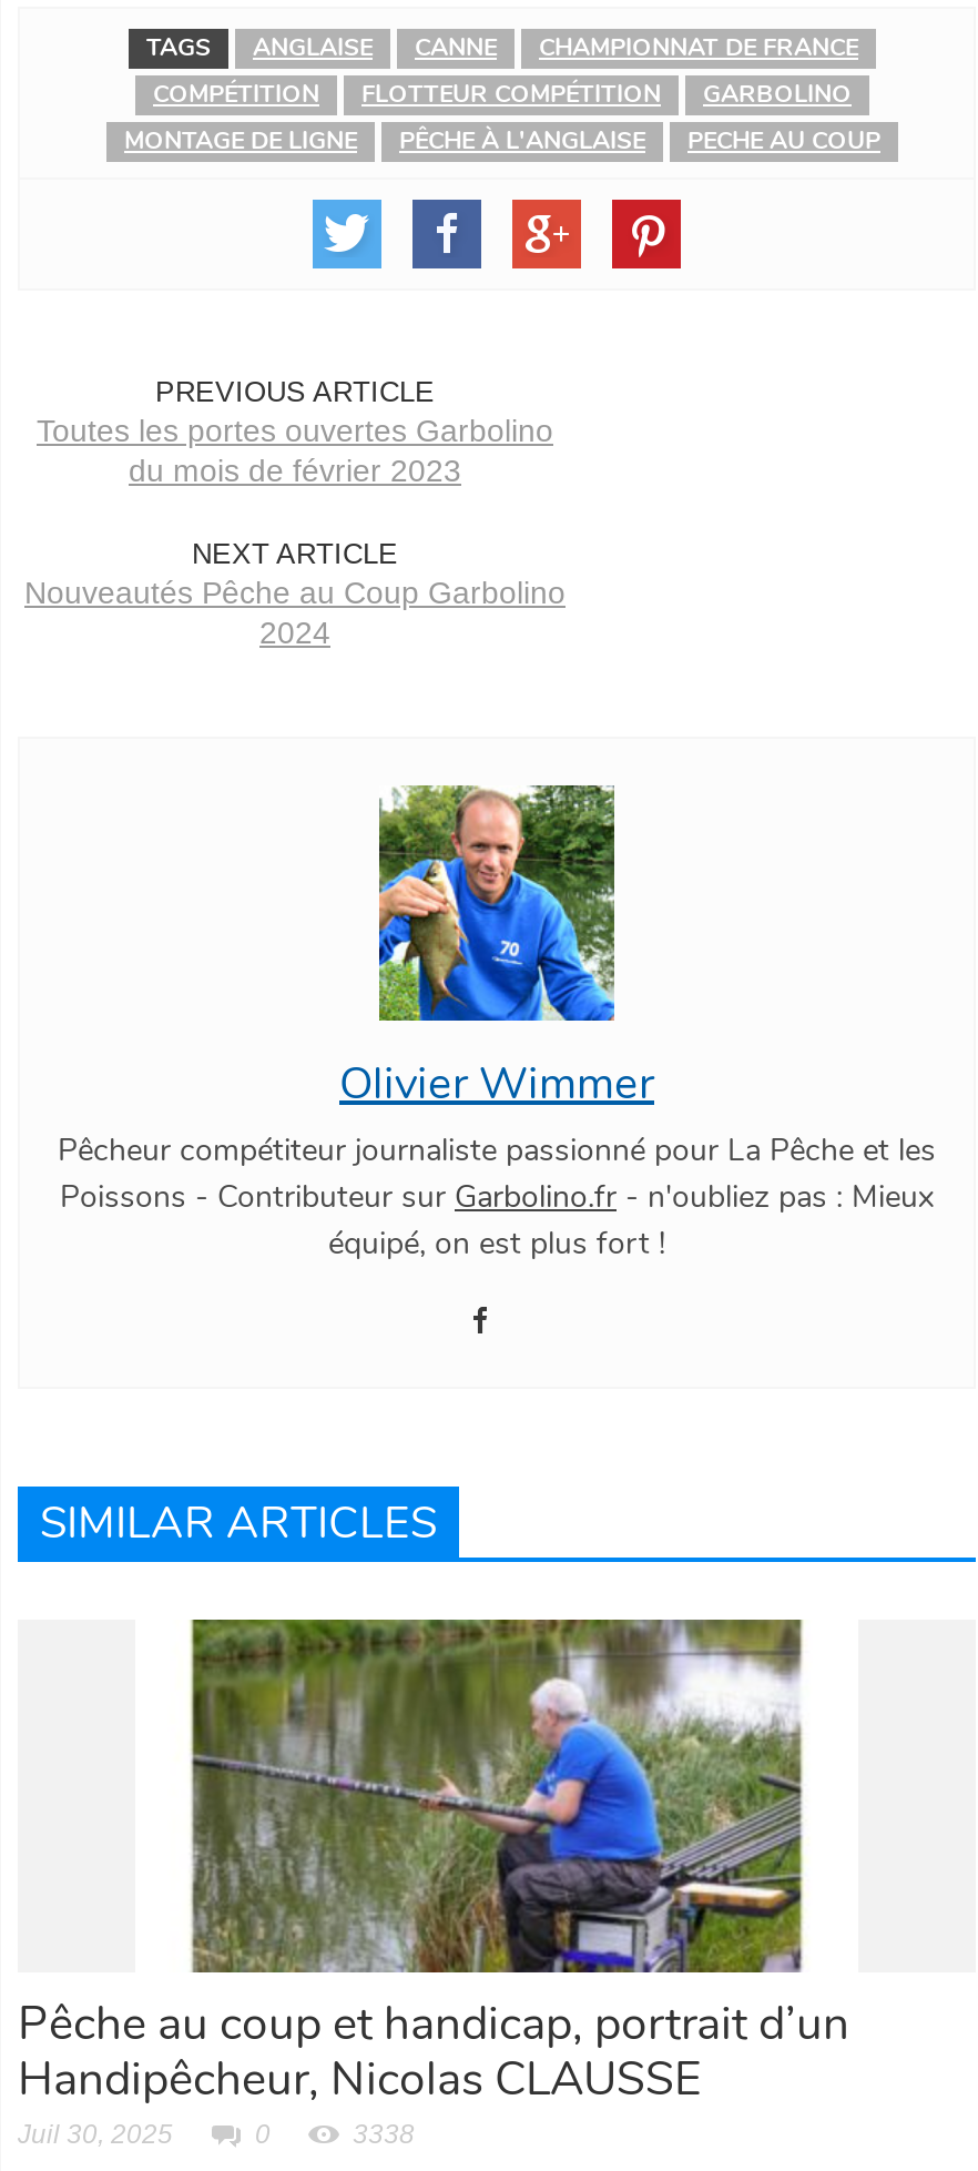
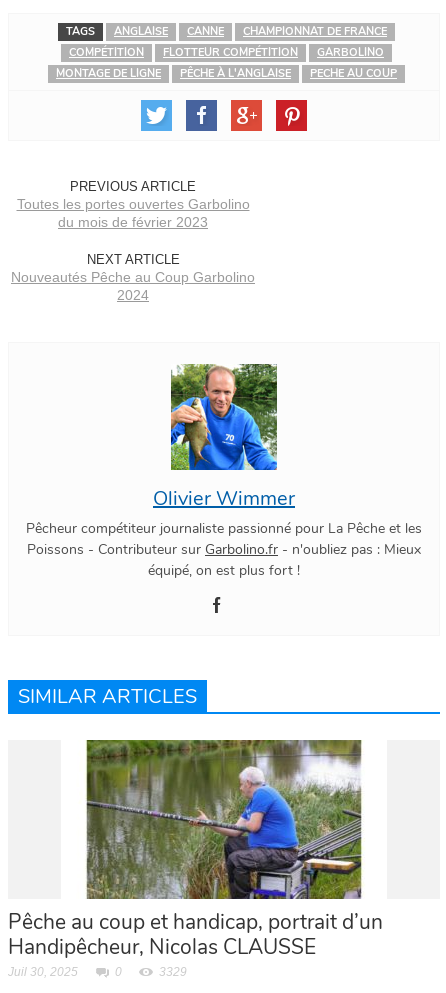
[353,2120,415,2151] 3338 -> [159,965,187,979] 3329

